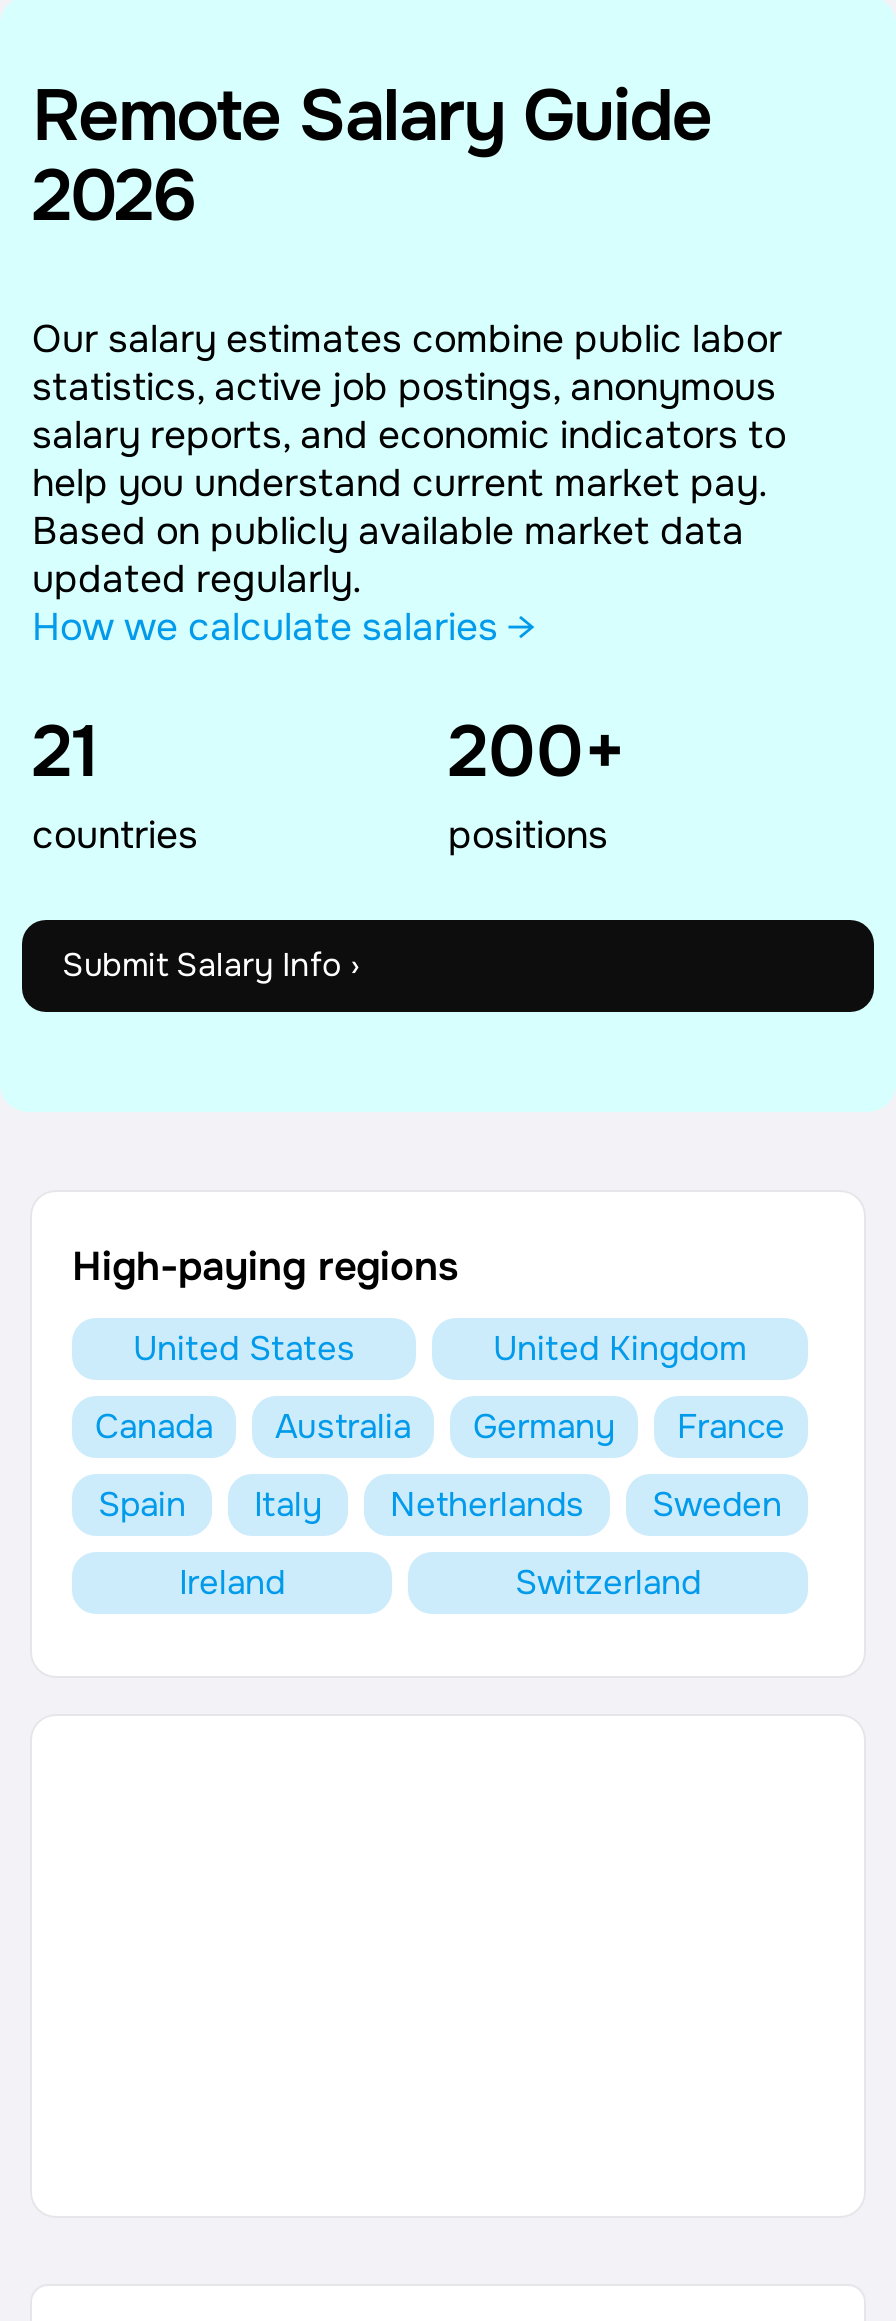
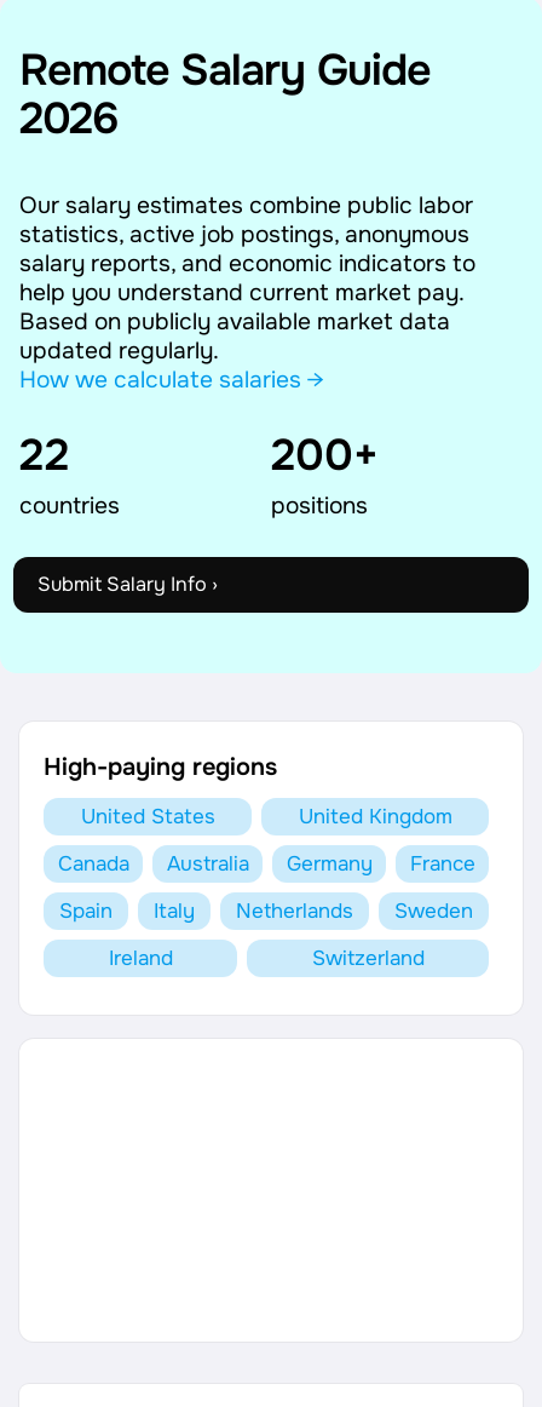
[32,706,100,798] 21 -> [19,427,69,483] 22

